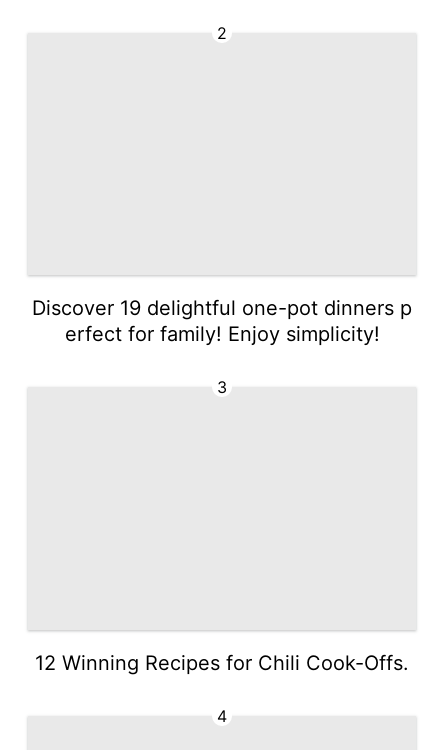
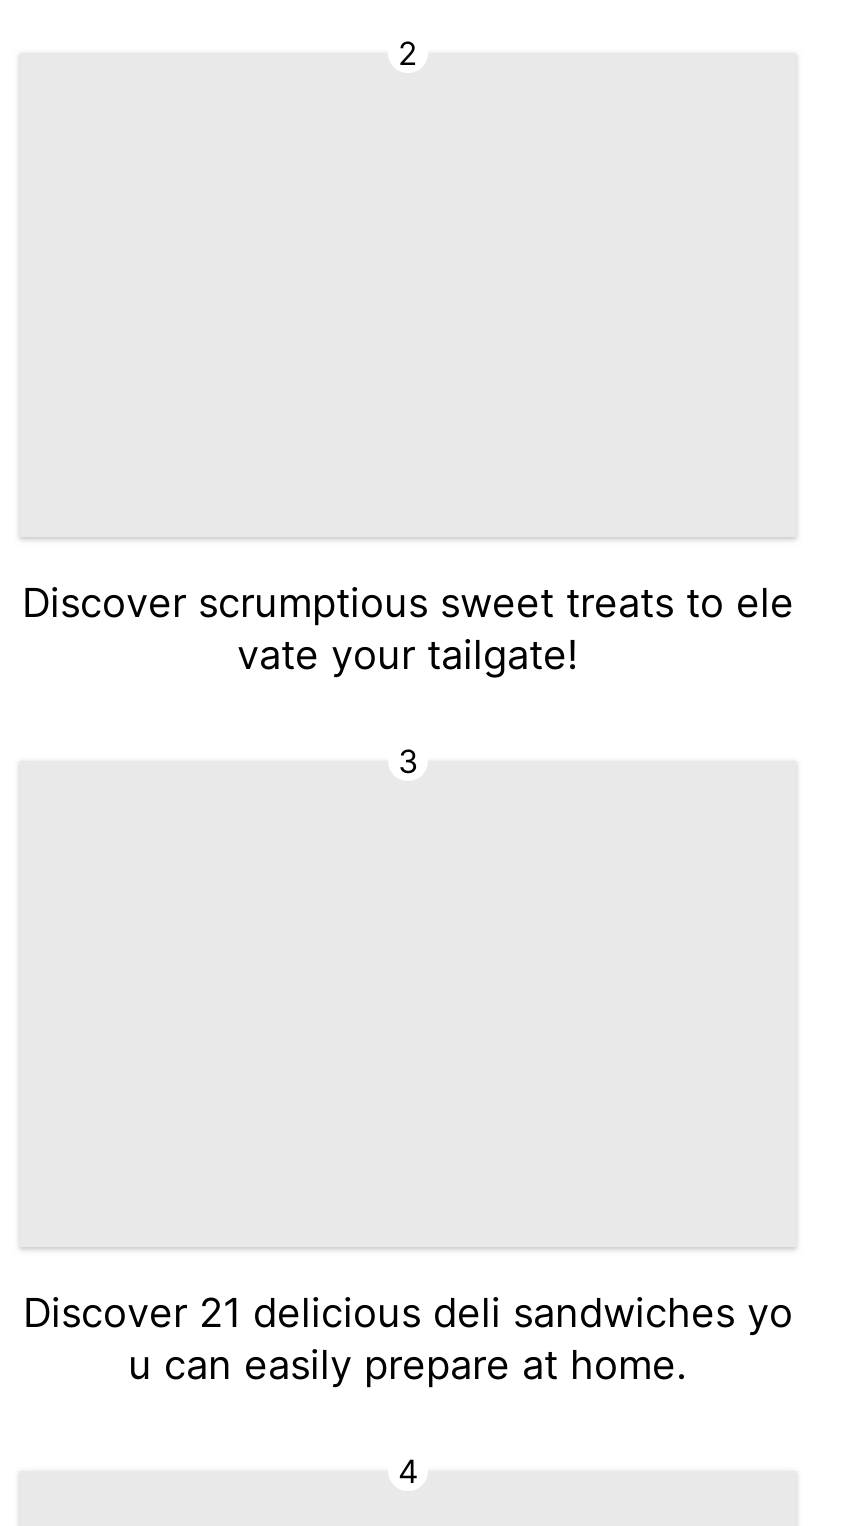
[32,296,412,346] Discover 19 delightful one-pot dinners p | erfect for family! Enjoy simplicity! -> [22,579,794,679] Discover scrumptious sweet treats to ele | vate your tailgate!
[35,650,409,674] 12 Winning Recipes for Chili Cook-Offs. -> [23,1288,793,1388] Discover 21 delicious deli sandwiches yo | u can easily prepare at home.

